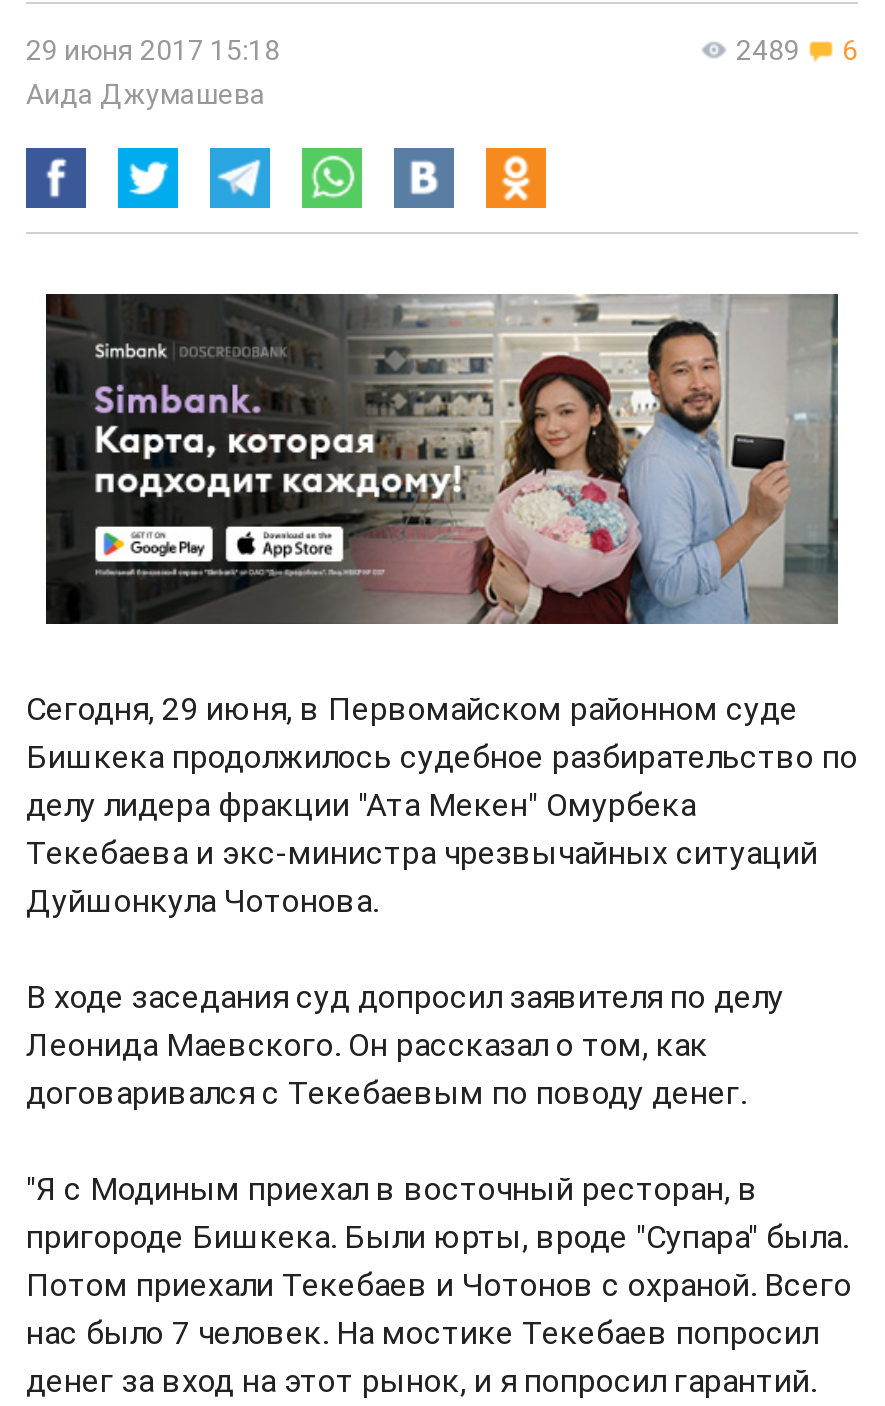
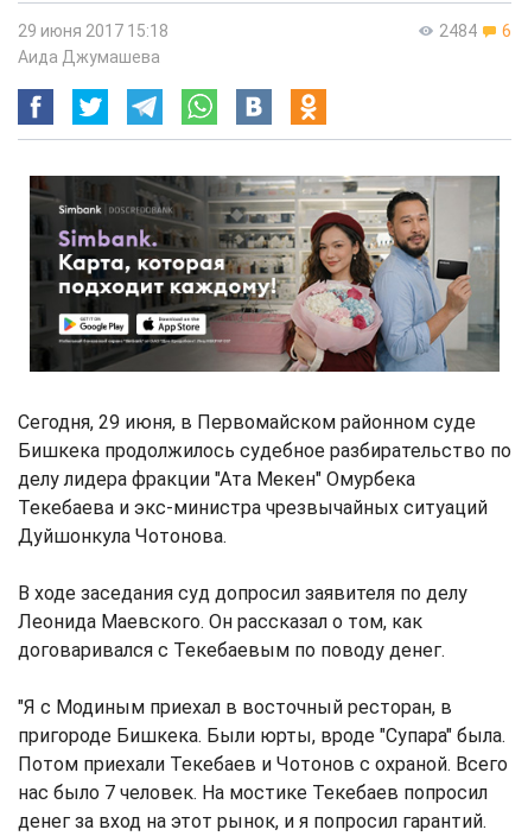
[730,34,858,66] 2489 6 -> [435,21,511,40] 2484 6

